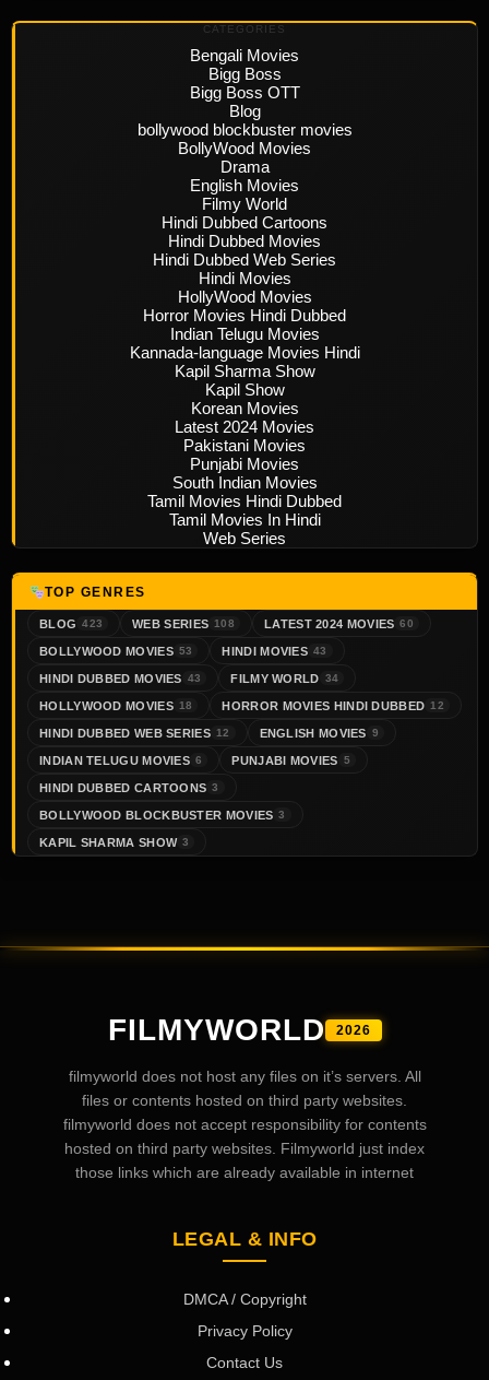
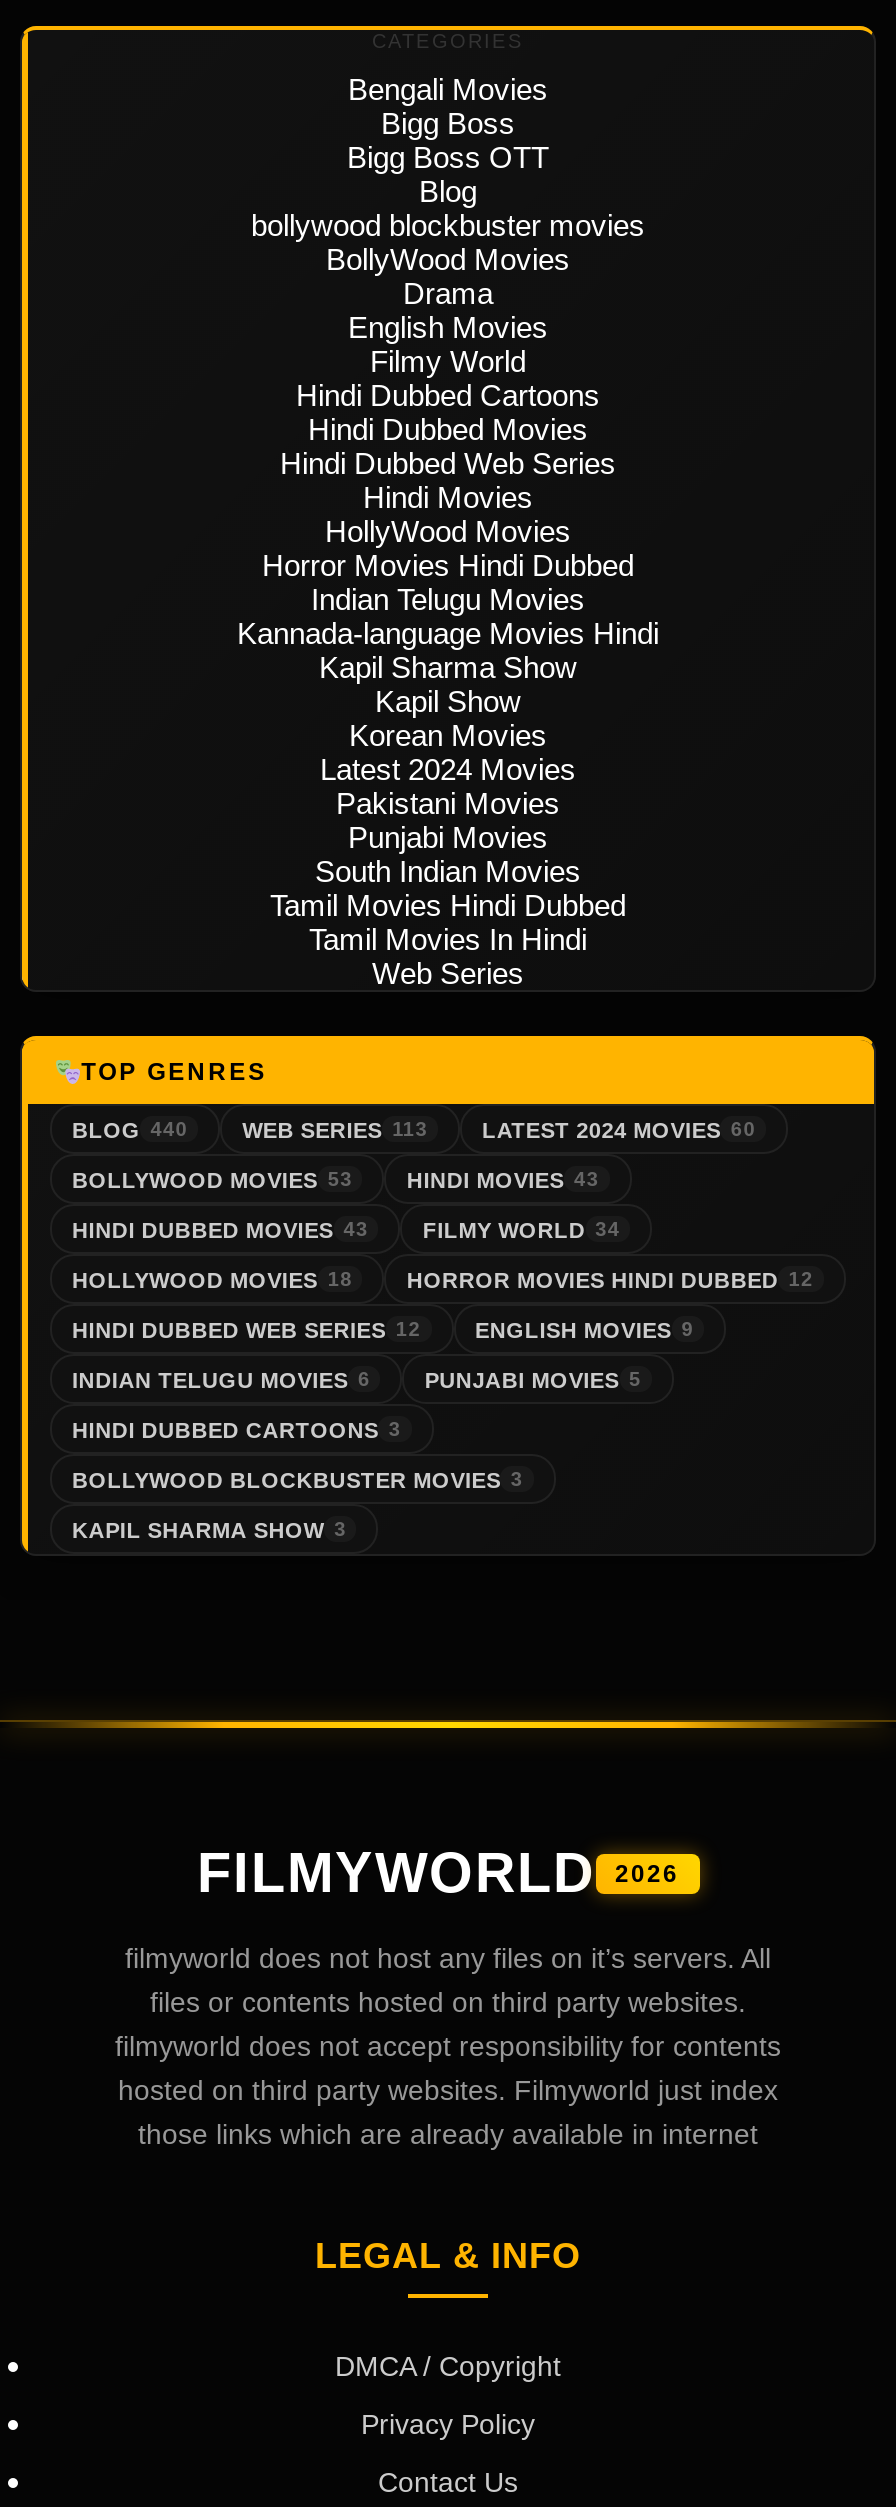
[39,617,103,630] BLOG 423 -> [72,1117,188,1141] BLOG 440
[132,617,235,630] WEB SERIES 108 -> [242,1117,428,1141] WEB SERIES 113

